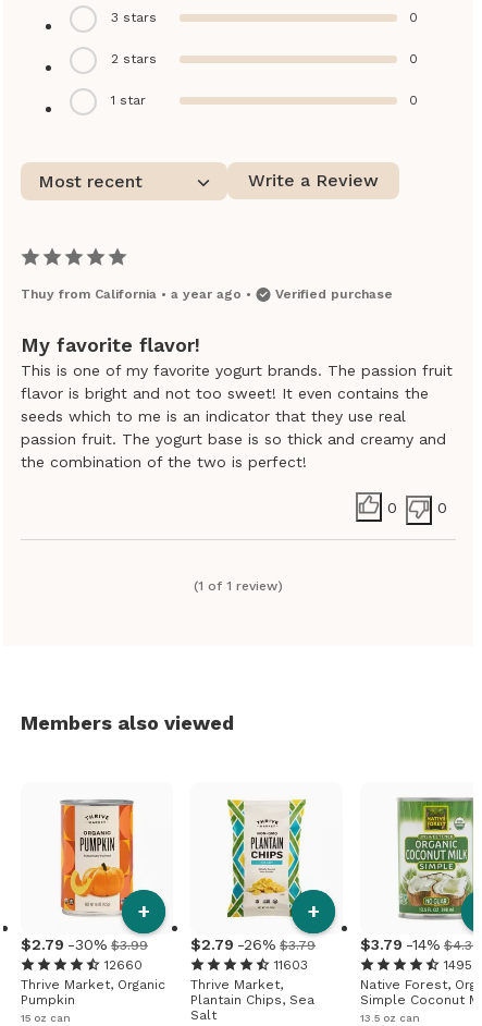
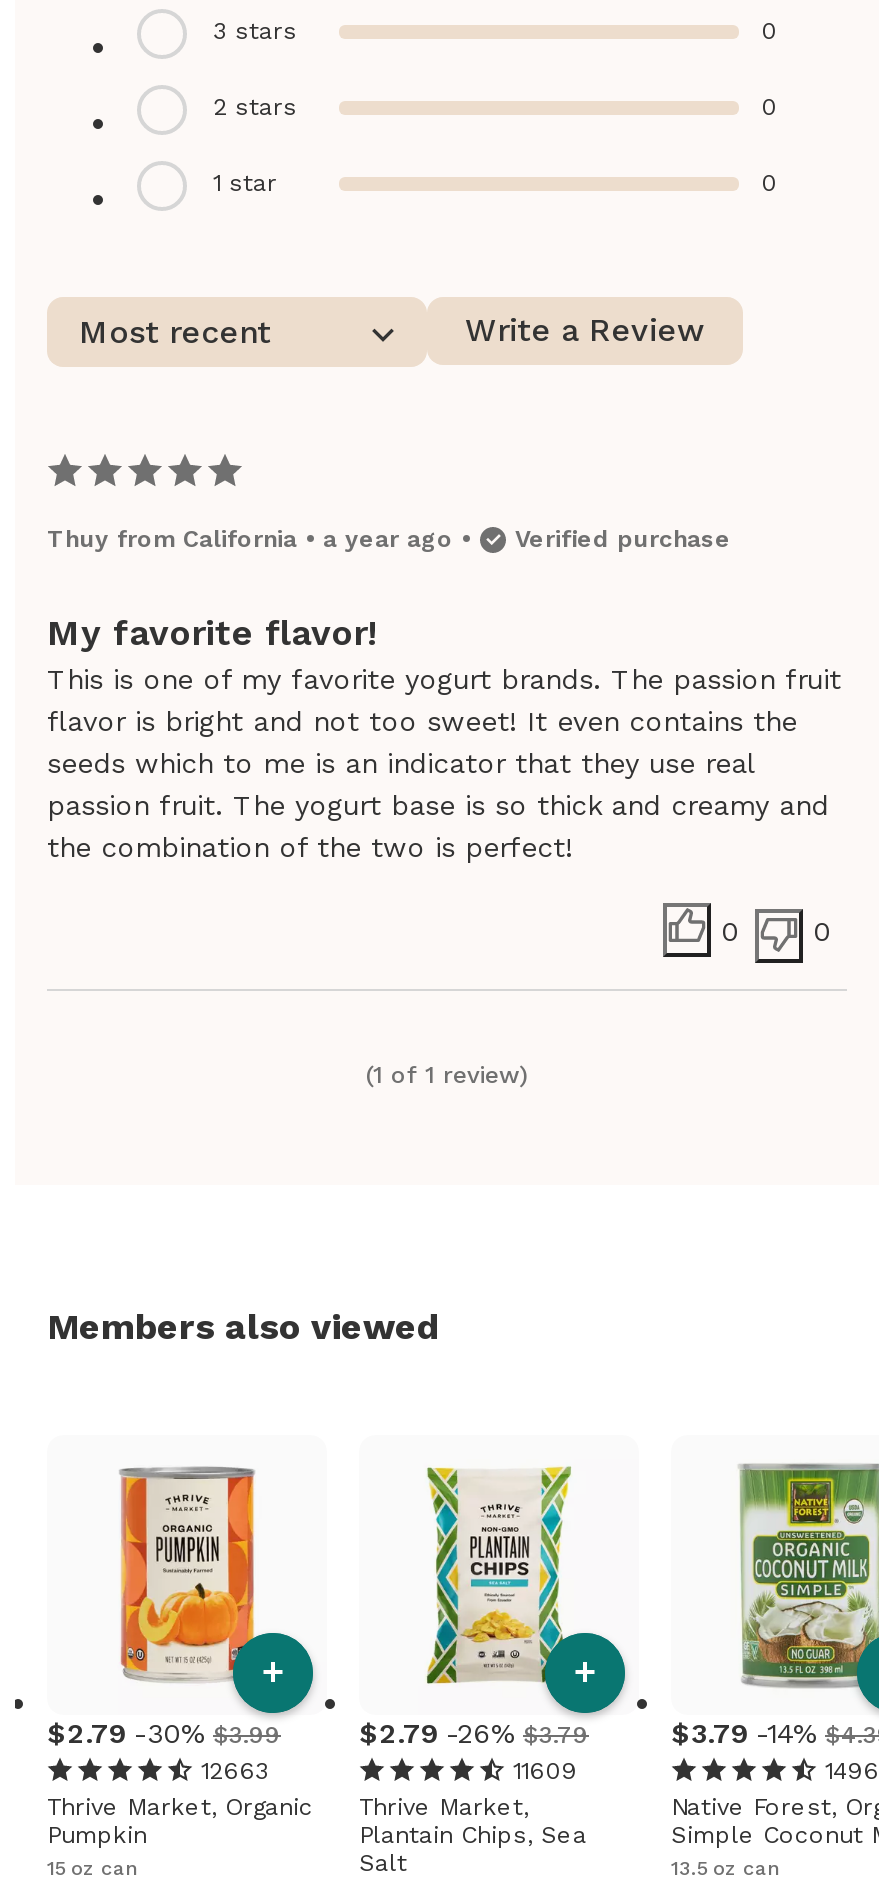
[104,957,143,972] 12660 -> [201,1757,269,1785] 12663
[274,957,308,972] 11603 -> [513,1757,577,1785] 11609
[444,957,472,972] 1495 -> [825,1757,879,1785] 1496

